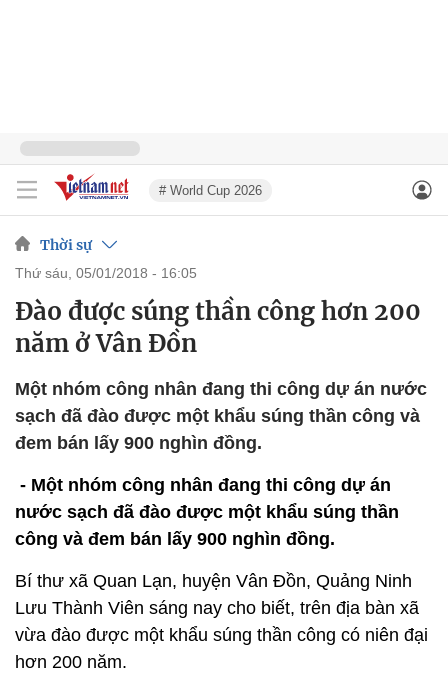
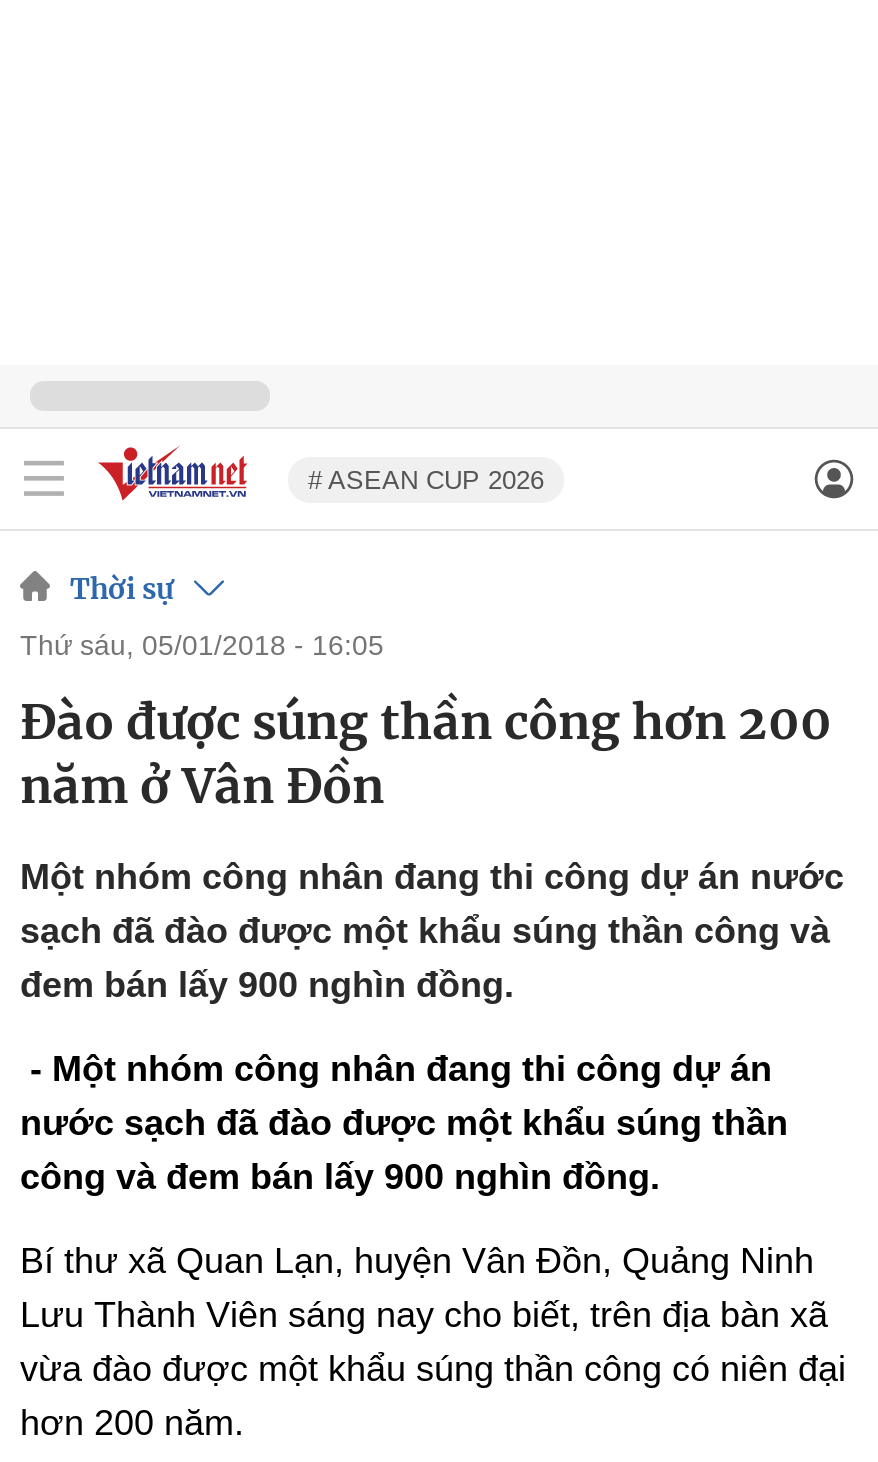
[159,182,262,197] # World Cup 2026 -> [308,464,544,494] # ASEAN CUP 2026

